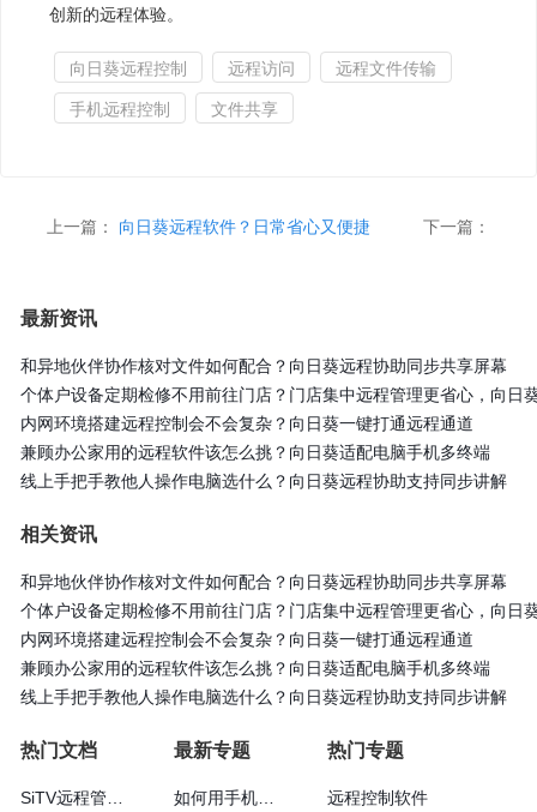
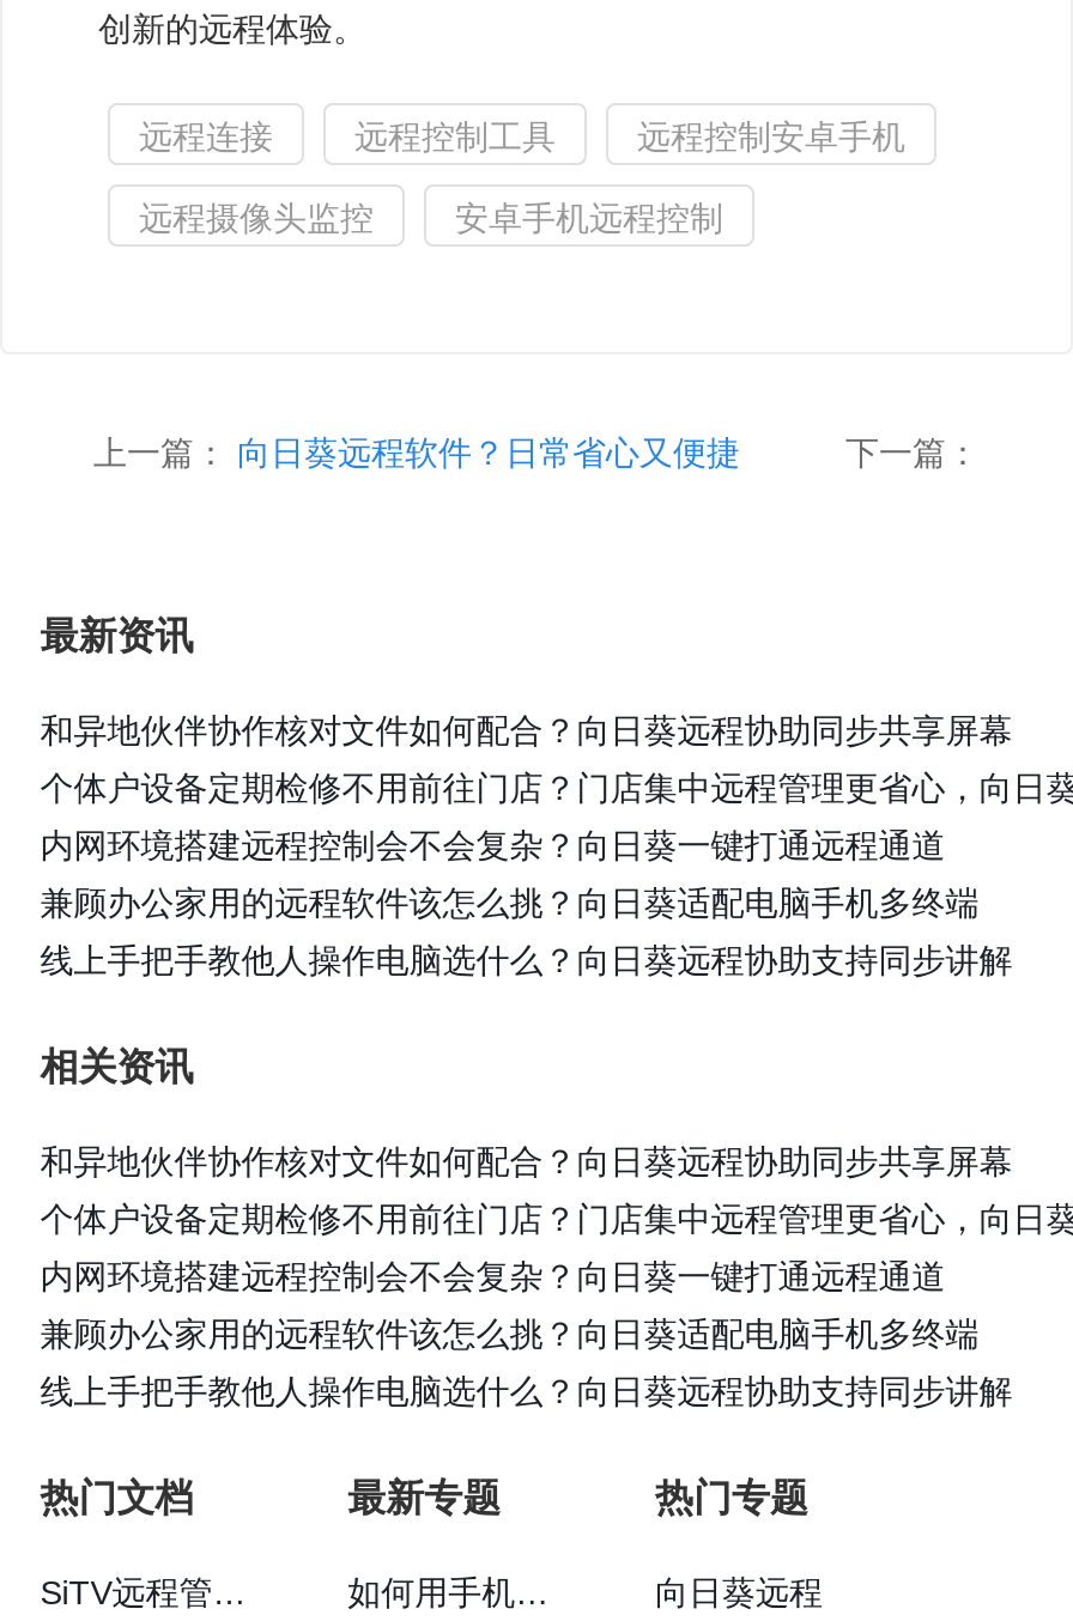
[70,58,436,77] 向日葵远程控制 | 远程访问 | 远程文件传输 -> [139,116,905,154] 远程连接 | 远程控制工具 | 远程控制安卓手机
[70,99,278,118] 手机远程控制 | 文件共享 -> [139,198,723,236] 远程摄像头监控 | 安卓手机远程控制
[328,788,428,808] 远程控制软件 -> [655,1574,822,1612] 向日葵远程

